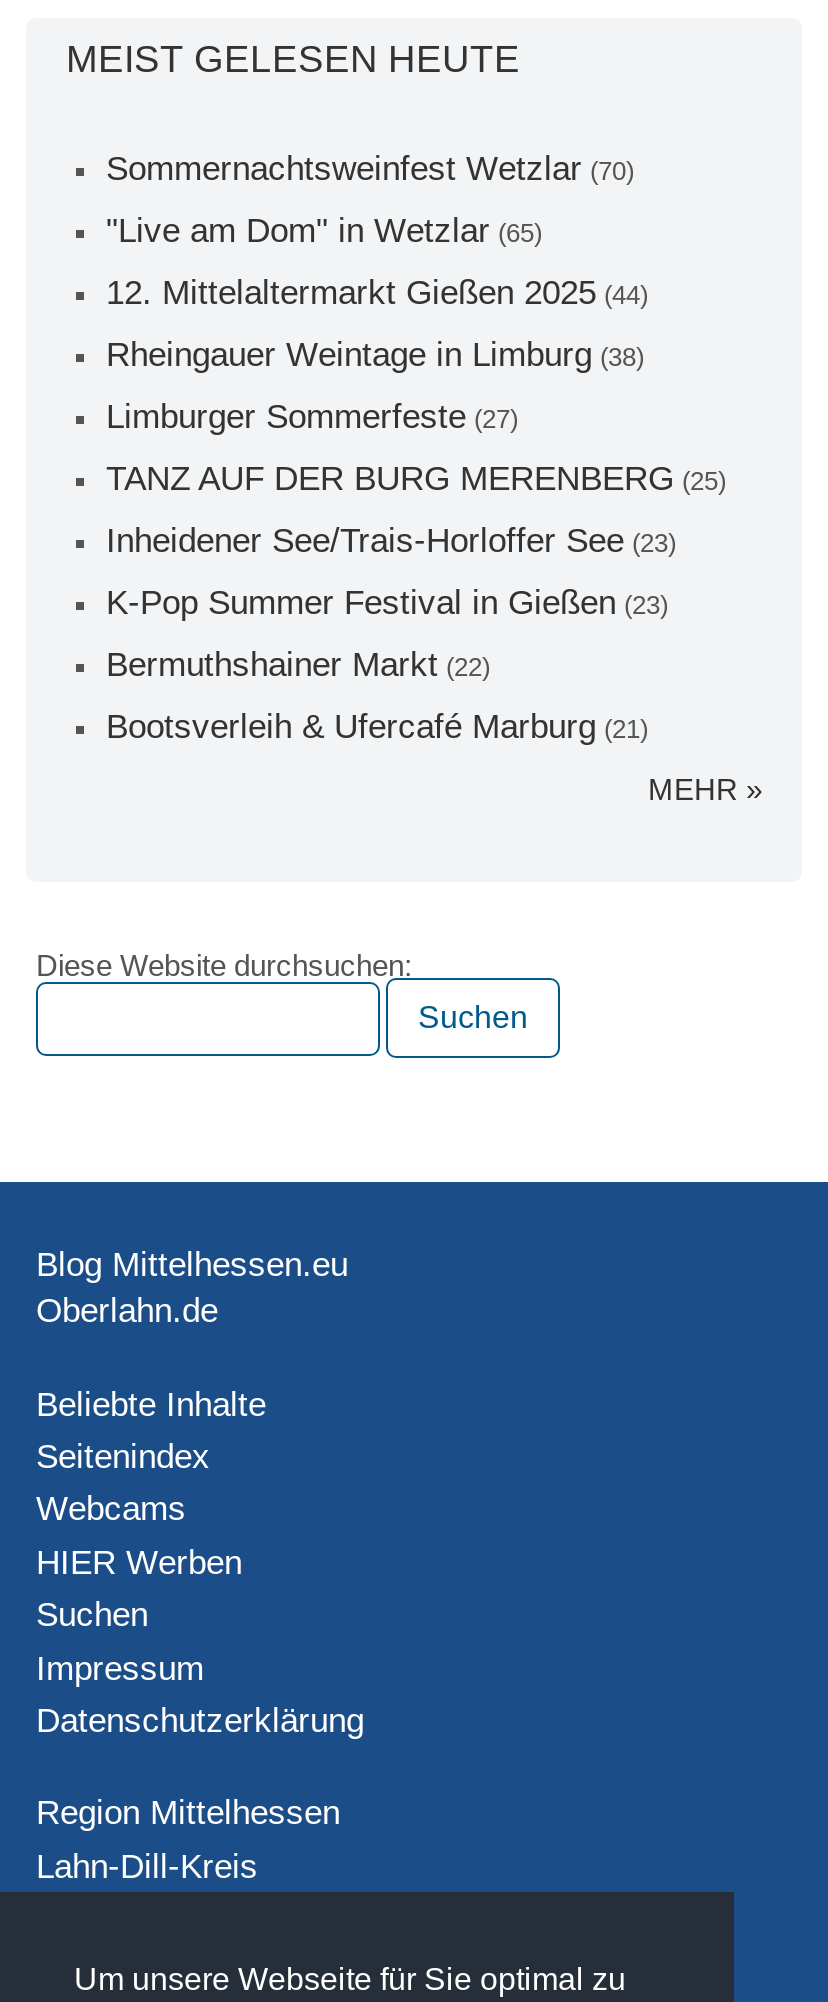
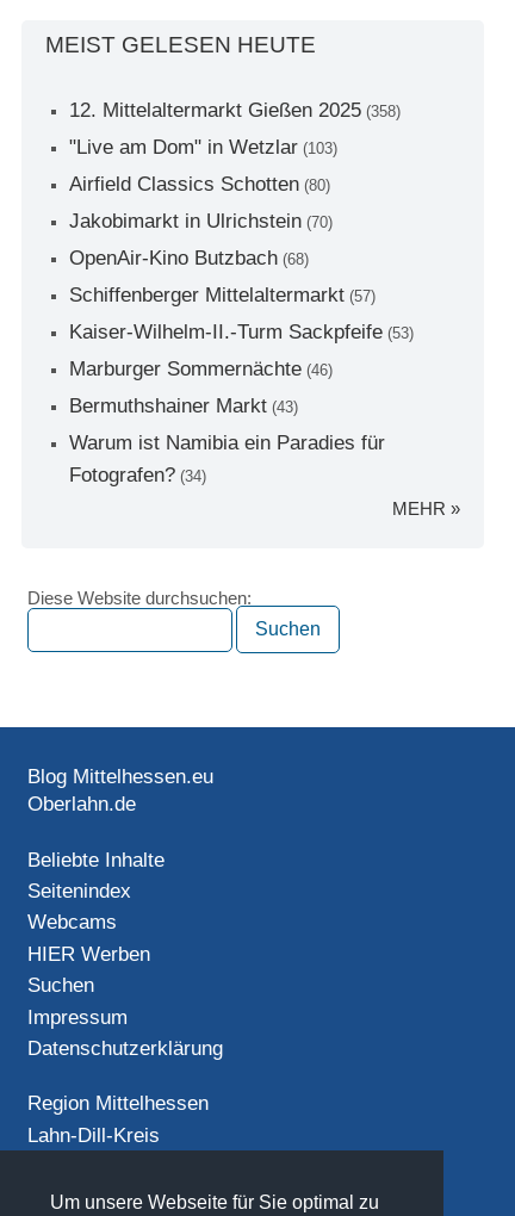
[106,150,634,188] Sommernachtsweinfest Wetzlar (70) -> [69,99,401,122] 12. Mittelaltermarkt Gießen 2025 (358)
[106,212,542,250] "Live am Dom" in Wetzlar (65) -> [69,136,337,159] "Live am Dom" in Wetzlar (103)
[106,274,648,312] 12. Mittelaltermarkt Gießen 2025 (44) -> [69,173,330,196] Airfield Classics Schotten (80)
[106,336,644,374] Rheingauer Weintage in Limburg (38) -> [69,210,333,233] Jakobimarkt in Ulrichstein (70)
[106,398,518,436] Limburger Sommerfeste (27) -> [69,247,309,270] OpenAir-Kino Butzbach (68)
[106,460,726,498] TANZ AUF DER BURG MERENBERG (25) -> [69,284,376,307] Schiffenberger Mittelaltermarkt (57)
[106,522,676,560] Inheidener See/Trais-Horloffer See (23) -> [69,321,414,344] Kaiser-Wilhelm-II.-Turm Sackpfeife (53)
[106,584,668,622] K-Pop Summer Festival in Gießen (23) -> [69,358,333,381] Marburger Sommernächte (46)
[106,646,490,684] Bermuthshainer Markt (22) -> [69,395,298,417] Bermuthshainer Markt (43)
[106,708,648,746] Bootsverleih & Ufercafé Marburg (21) -> [69,432,385,487] Warum ist Namibia ein Paradies für | Fotografen? (34)

